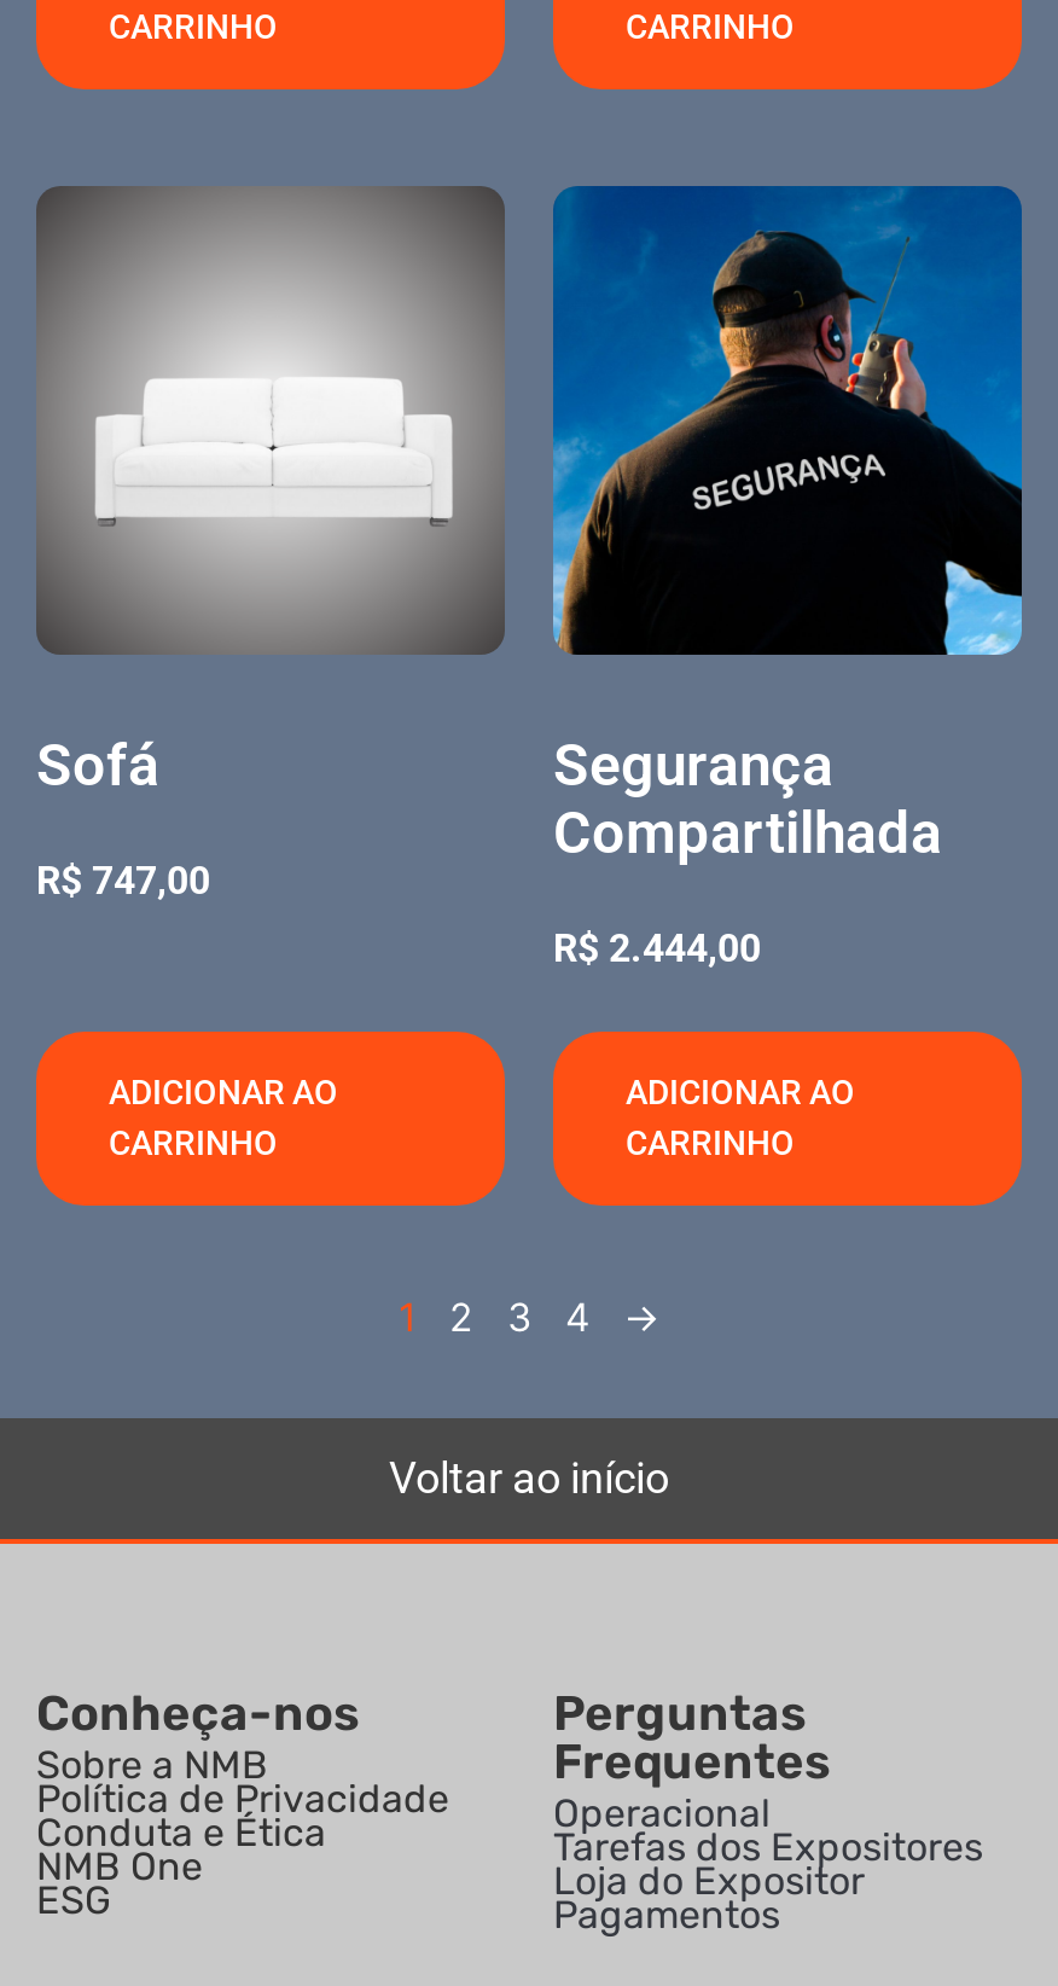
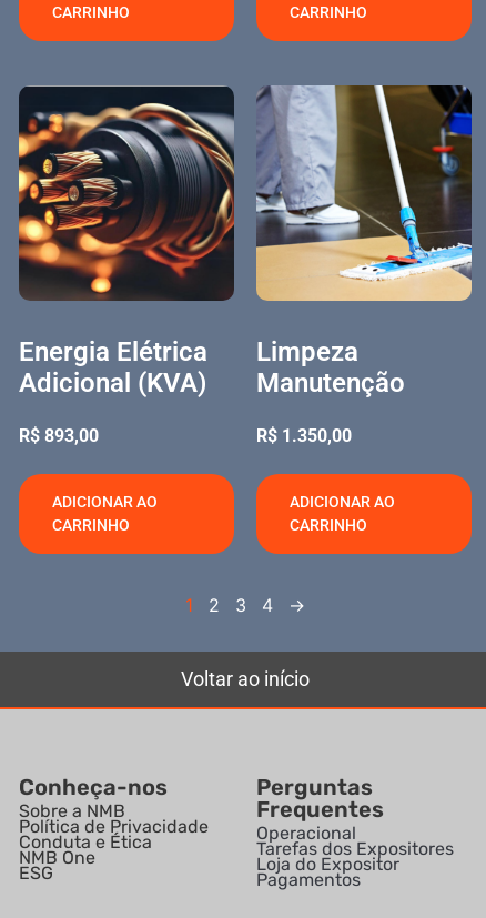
[36,188,505,801] [image] | Sofá -> [18,87,235,399] [image] | Energia Elétrica | Adicional (KVA)
[551,184,1024,868] [image] | Segurança | Compartilhada -> [255,84,473,399] [image] | Limpeza | Manutenção
[36,859,210,905] R$747,00 -> [19,426,99,447] R$893,00
[553,926,761,972] R$2.444,00 -> [256,426,352,447] R$1.350,00

